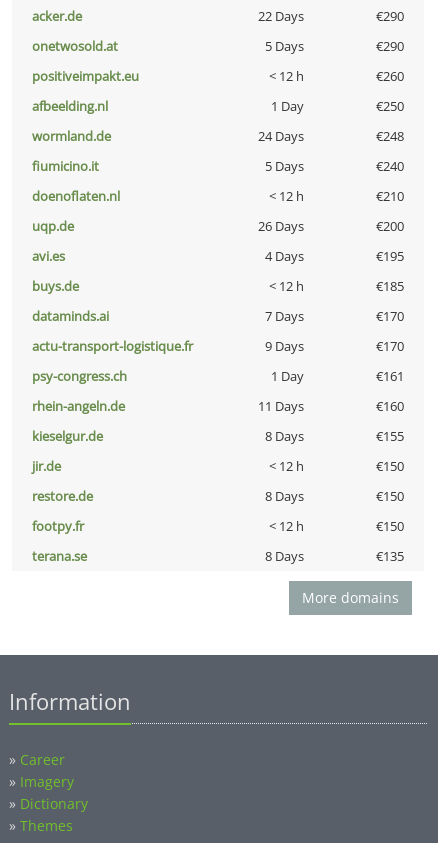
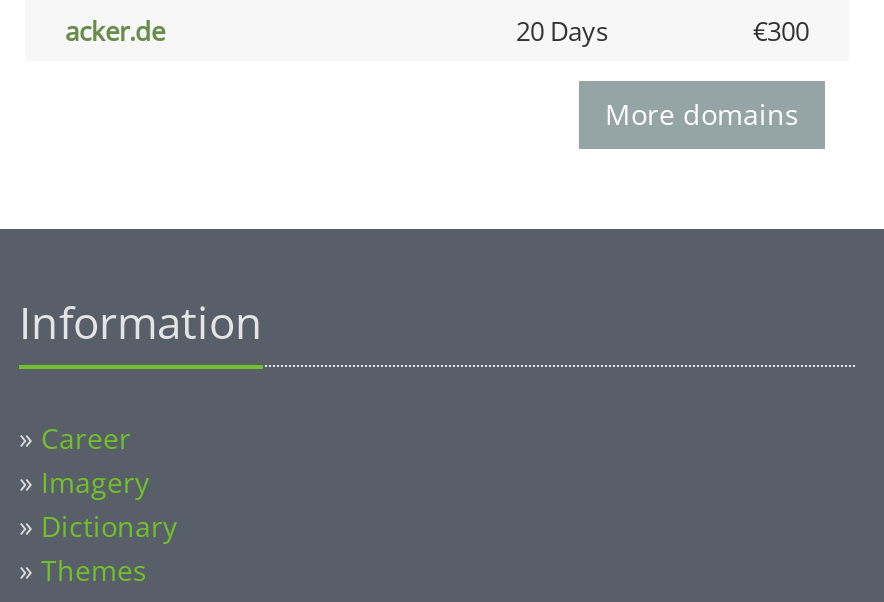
[32,6,404,564] 22 Days | €290 | onetwosold.at | 5 Days | €290 | positiveimpakt.eu | < 12 h | €260 | afbeelding.nl | 1 Day | €250 | wormland.de | 24 Days | €248 | fiumicino.it | 5 Days | €240 | doenoflaten.nl | < 12 h | €210 | uqp.de | 26 Days | €200 | avi.es | 4 Days | €195 | buys.de | < 12 h | €185 | dataminds.ai | 7 Days | €170 | actu-transport-logistique.fr | 9 Days | €170 | psy-congress.ch | 1 Day | €161 | rhein-angeln.de | 11 Days | €160 | kieselgur.de | 8 Days | €155 | jir.de | < 12 h | €150 | restore.de | 8 Days | €150 | footpy.fr | < 12 h | €150 | terana.se | 8 Days | €135 -> [516,12,809,48] 20 Days | €300

